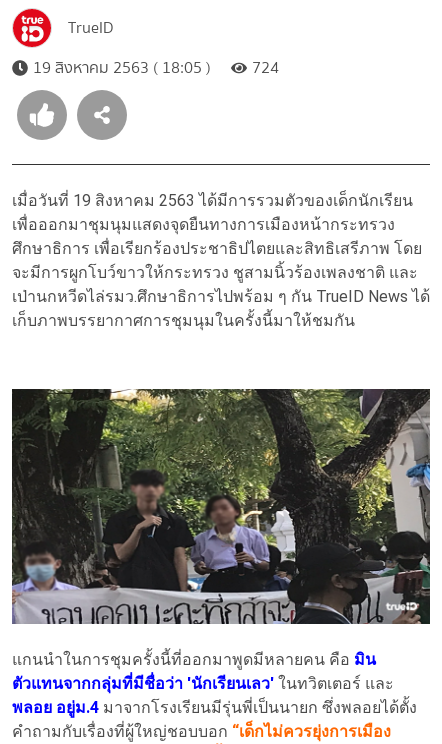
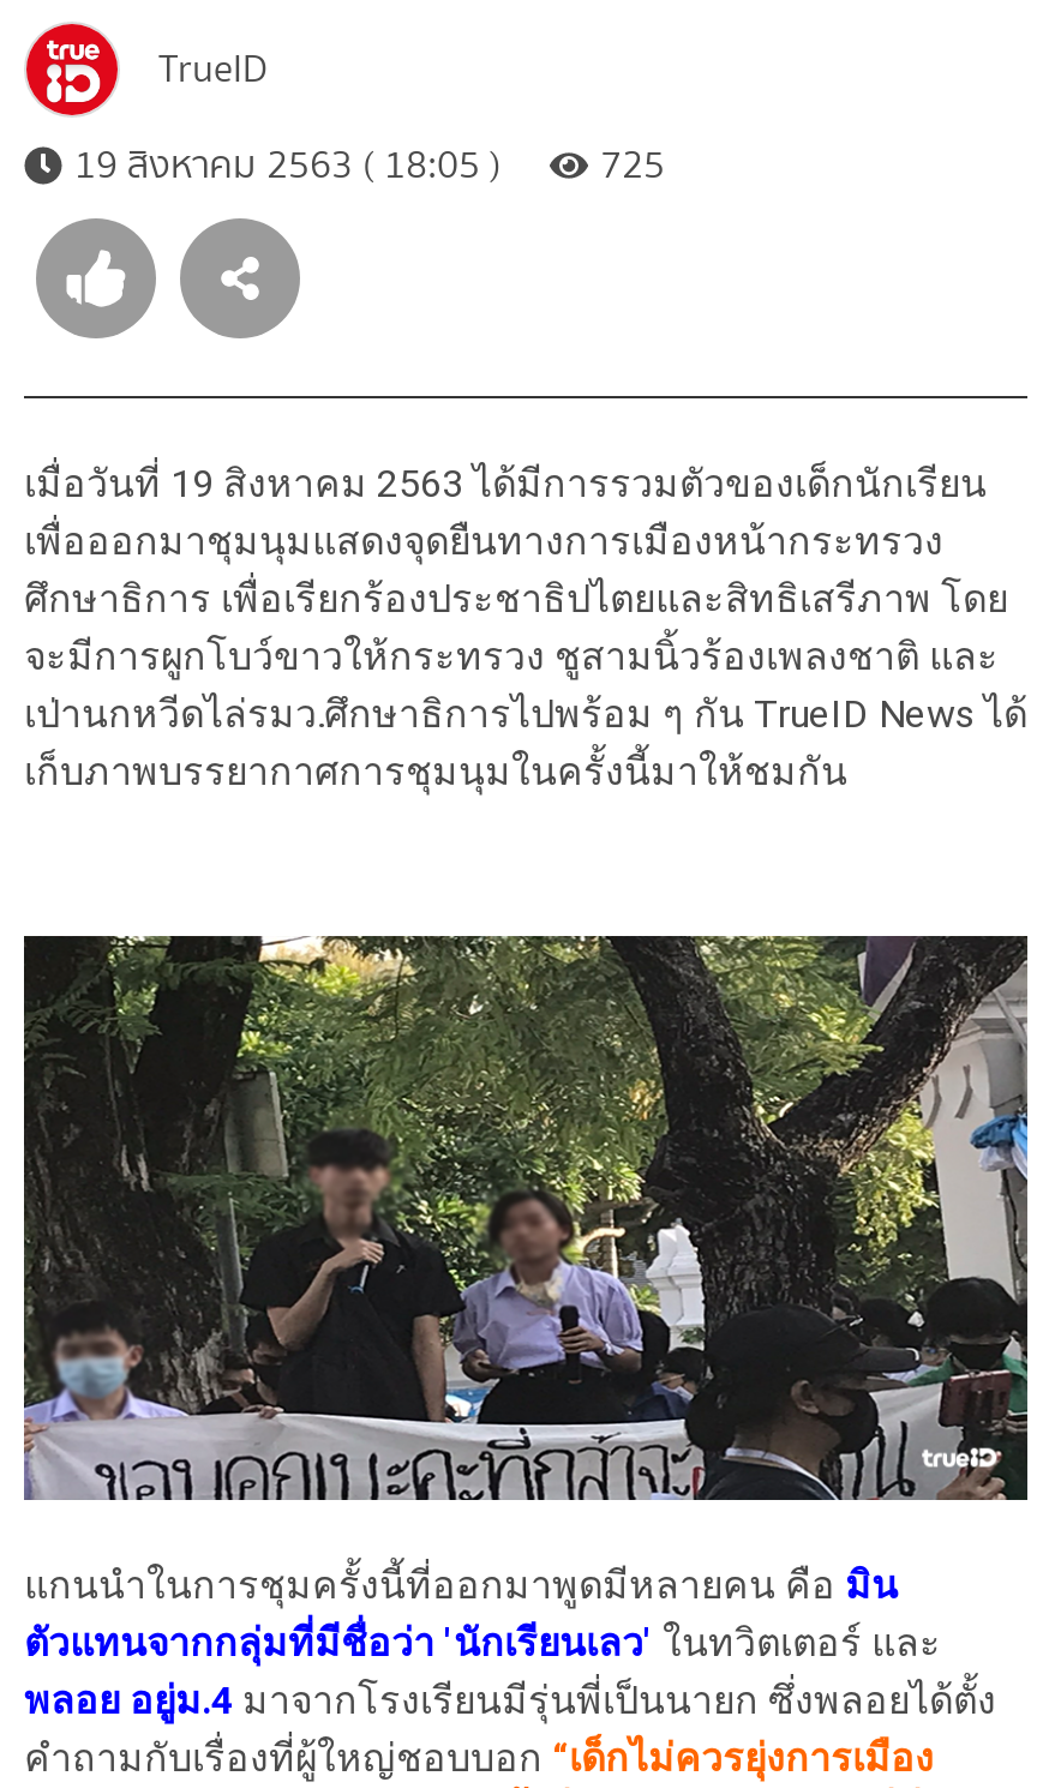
[33,56,279,79] 19 สิงหาคม 2563 ( 18:05 ) 724 -> [74,137,665,192] 19 สิงหาคม 2563 ( 18:05 ) 725

